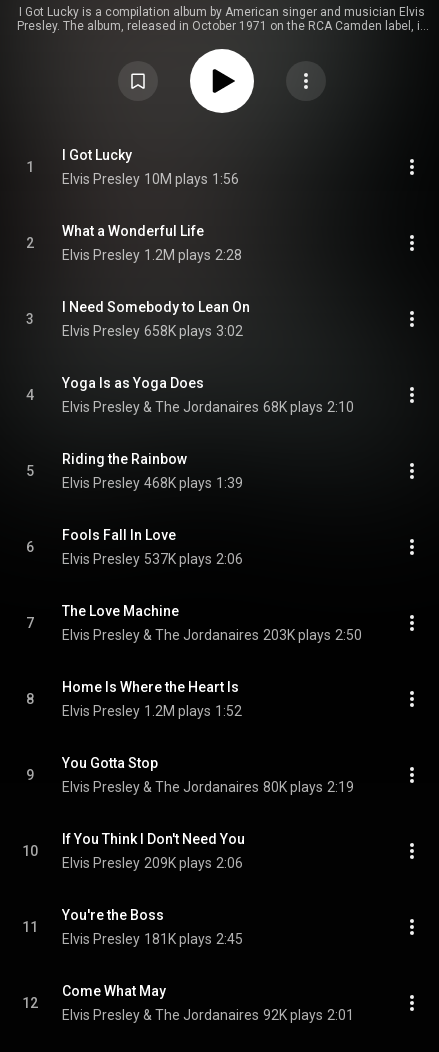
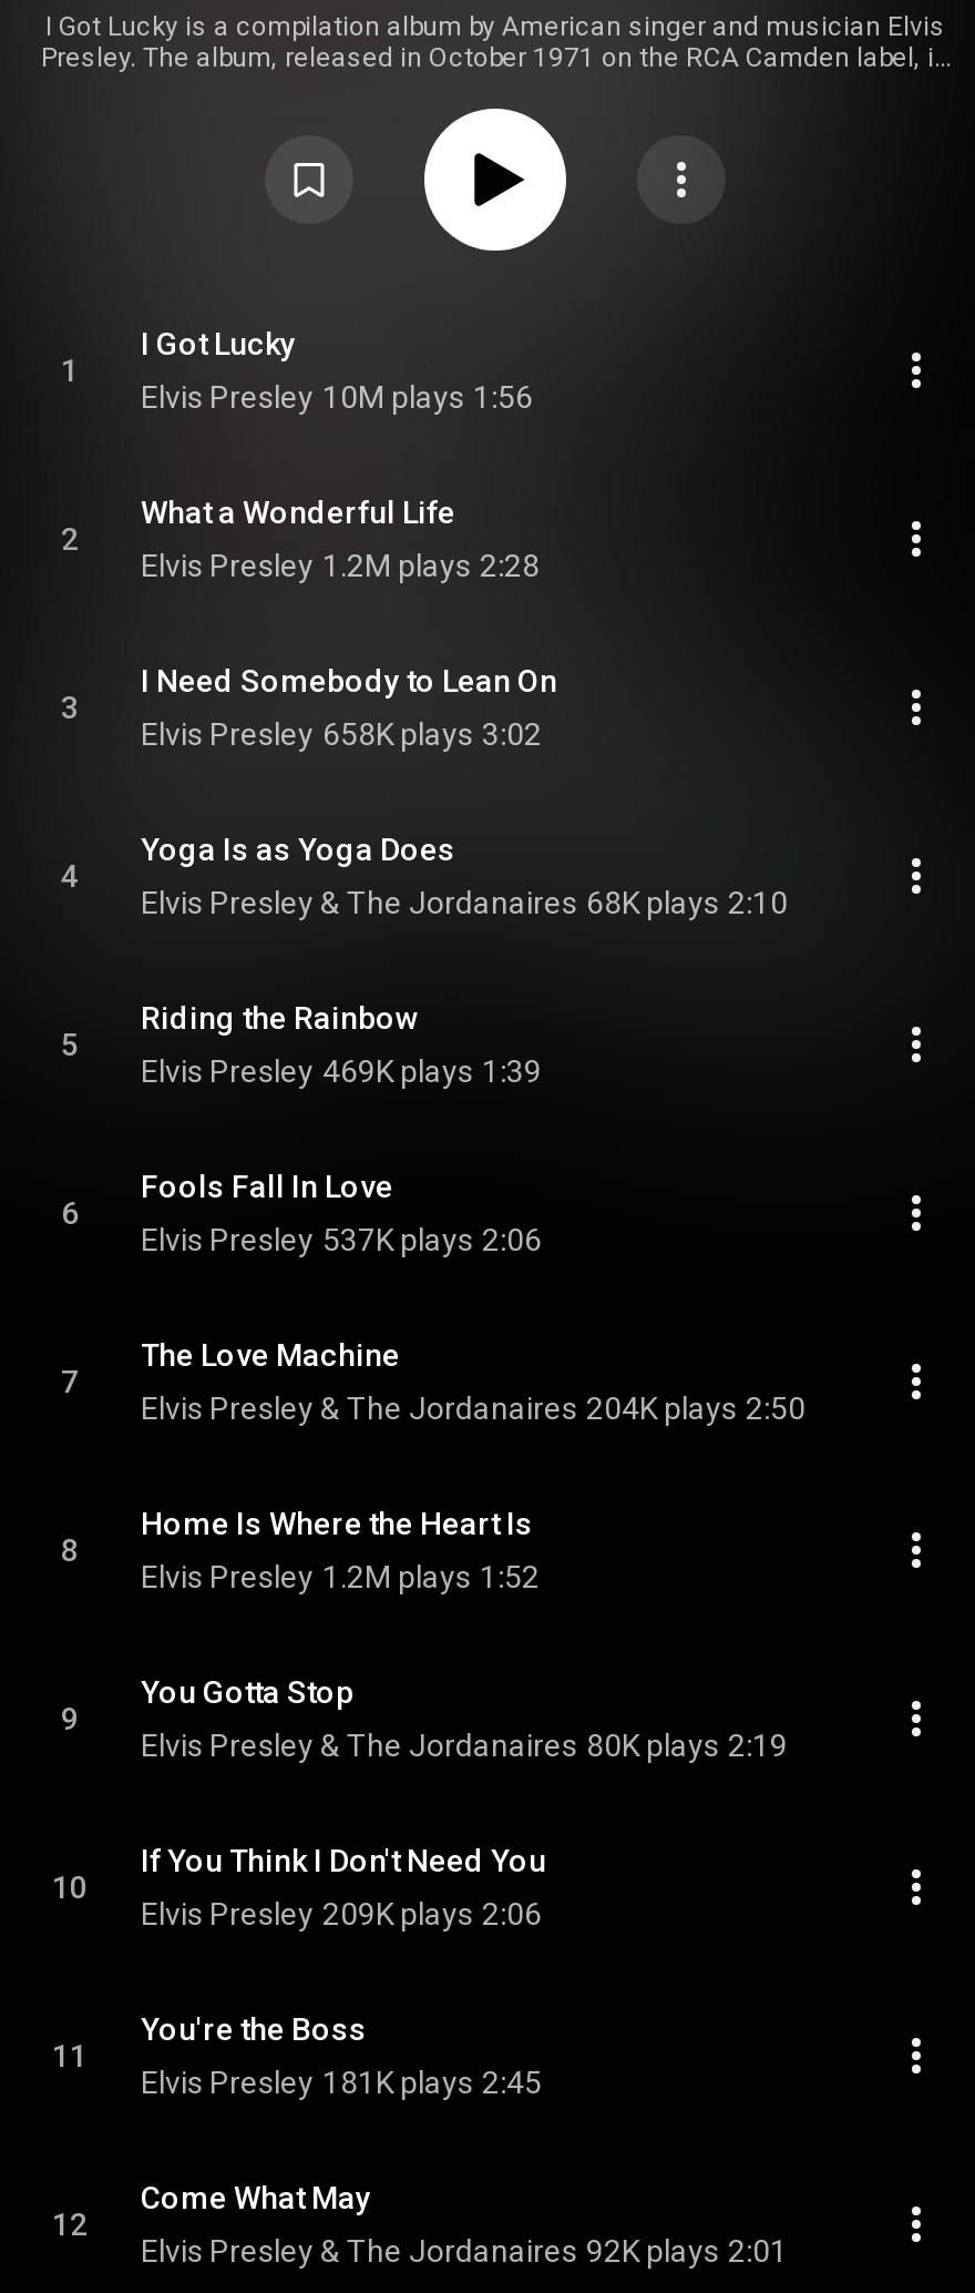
[62,475,243,491] Elvis Presley 468K plays 1:39 -> [141,1053,542,1089] Elvis Presley 469K plays 1:39
[62,627,362,643] Elvis Presley & The Jordanaires 203K plays 2:50 -> [141,1390,805,1426] Elvis Presley & The Jordanaires 204K plays 2:50

